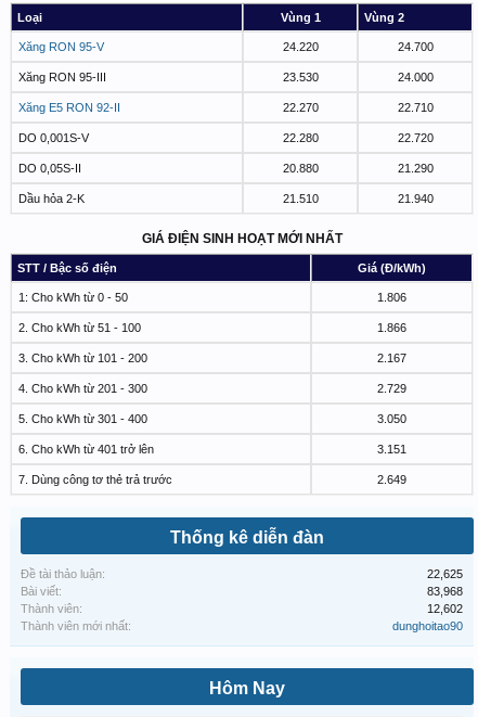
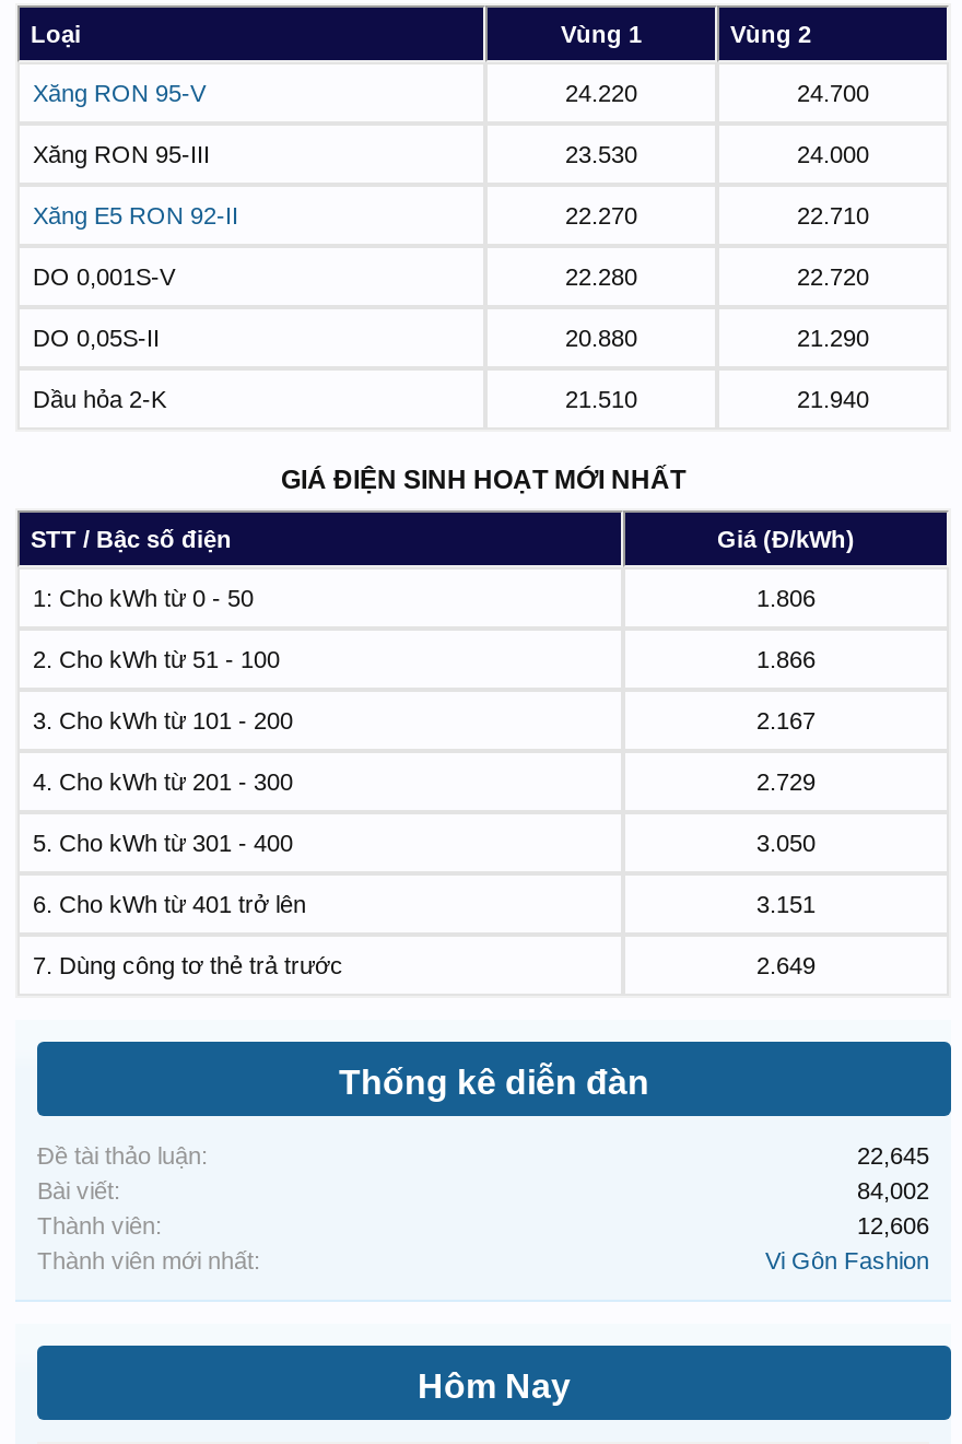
[427,567,463,580] 22,625 -> [857,1142,929,1168] 22,645
[427,584,463,597] 83,968 -> [857,1177,929,1203] 84,002
[427,602,463,615] 12,602 -> [857,1212,929,1238] 12,606
[392,619,463,632] dunghoitao90 -> [765,1247,929,1273] Vi Gôn Fashion

